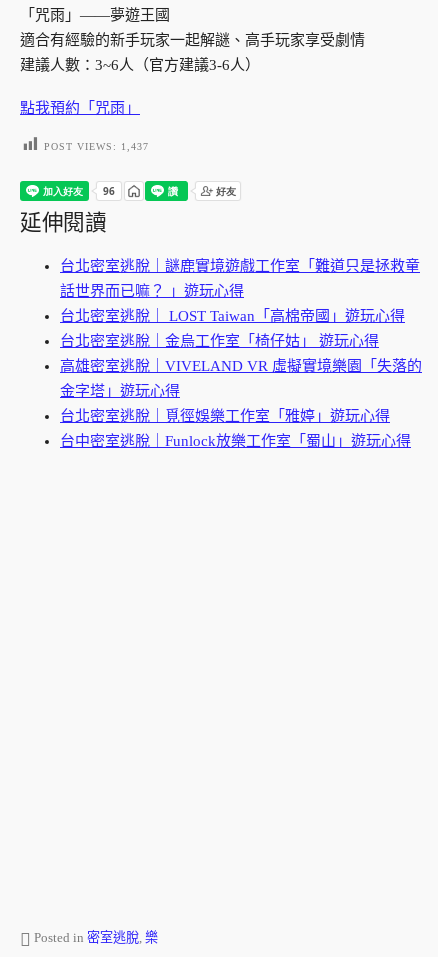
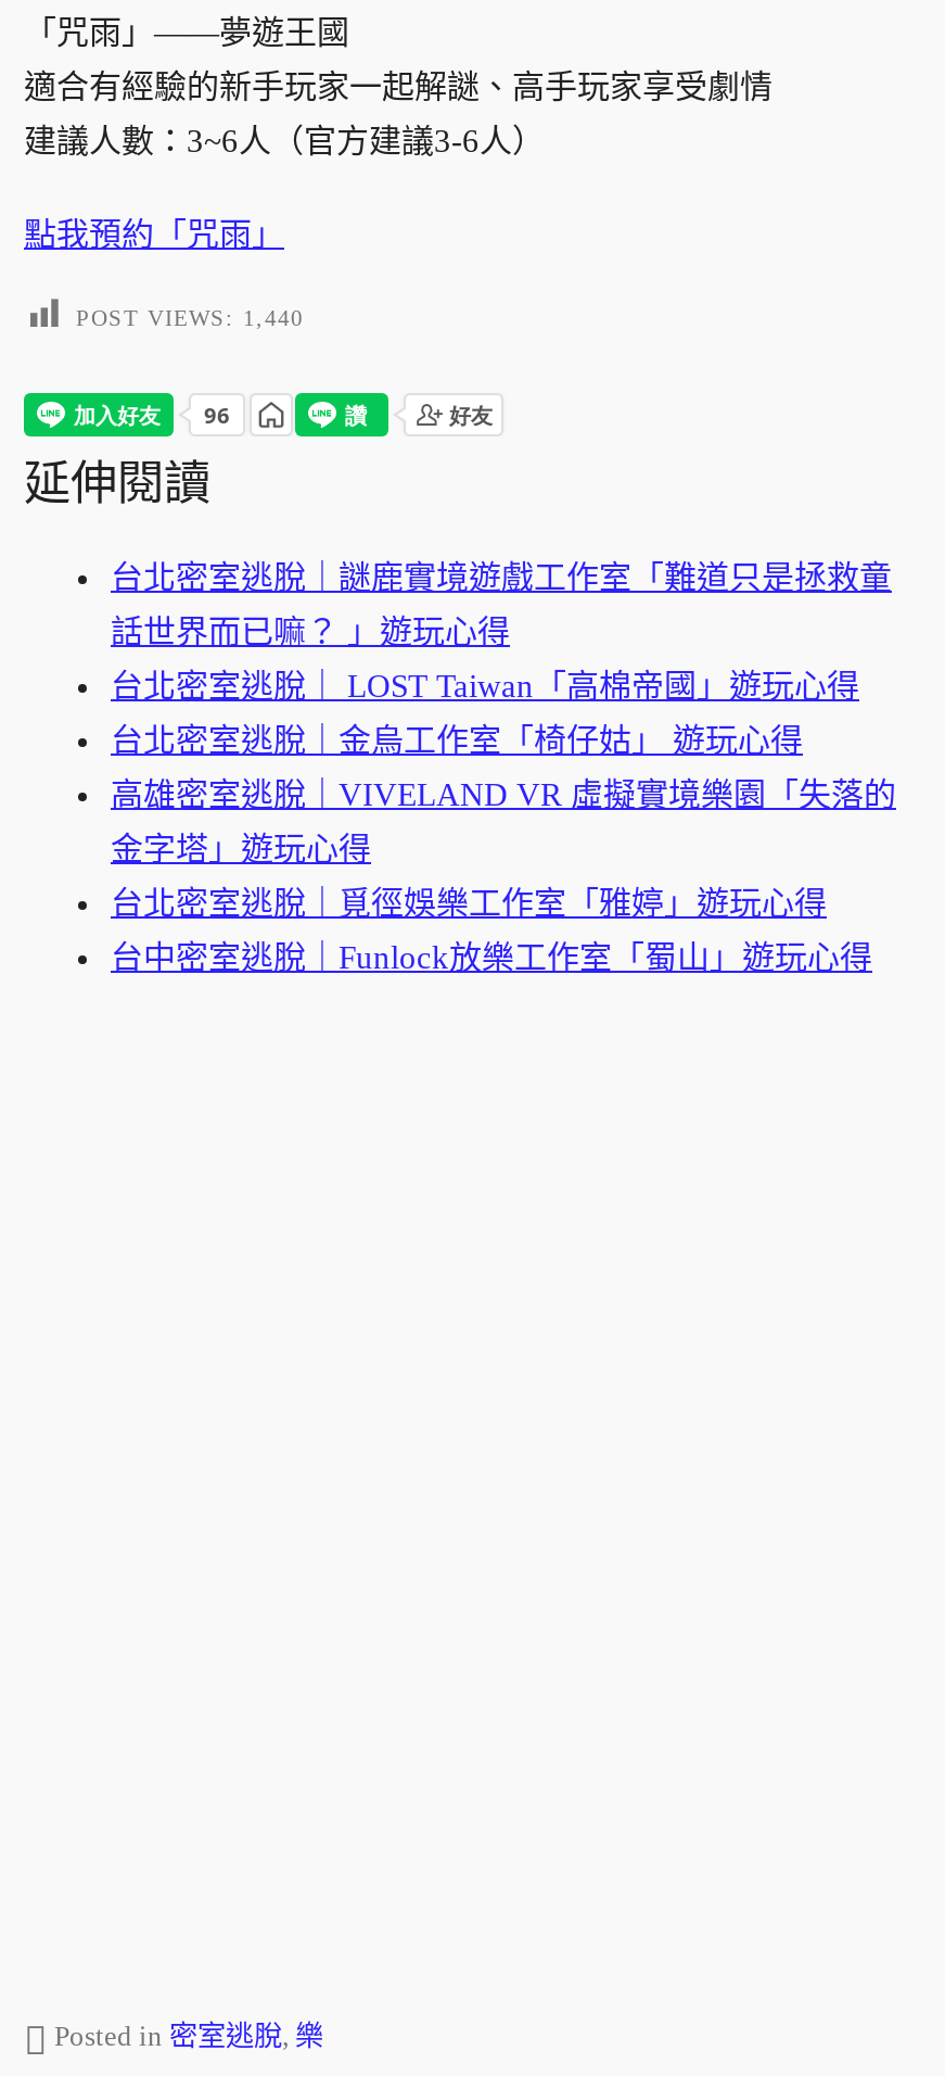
[44,141,149,152] POST VIEWS: 1,437 -> [76,306,304,329] POST VIEWS: 1,440

